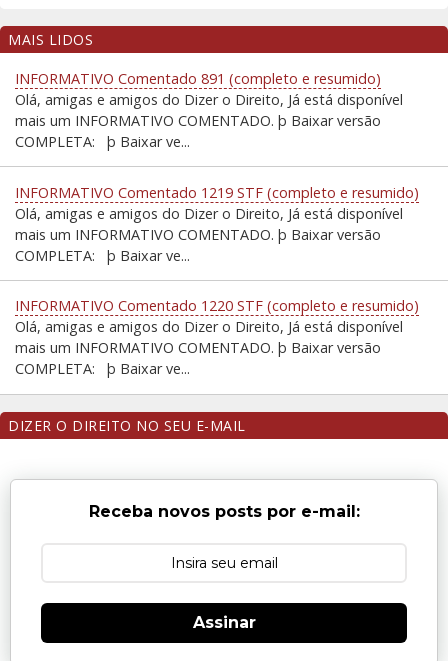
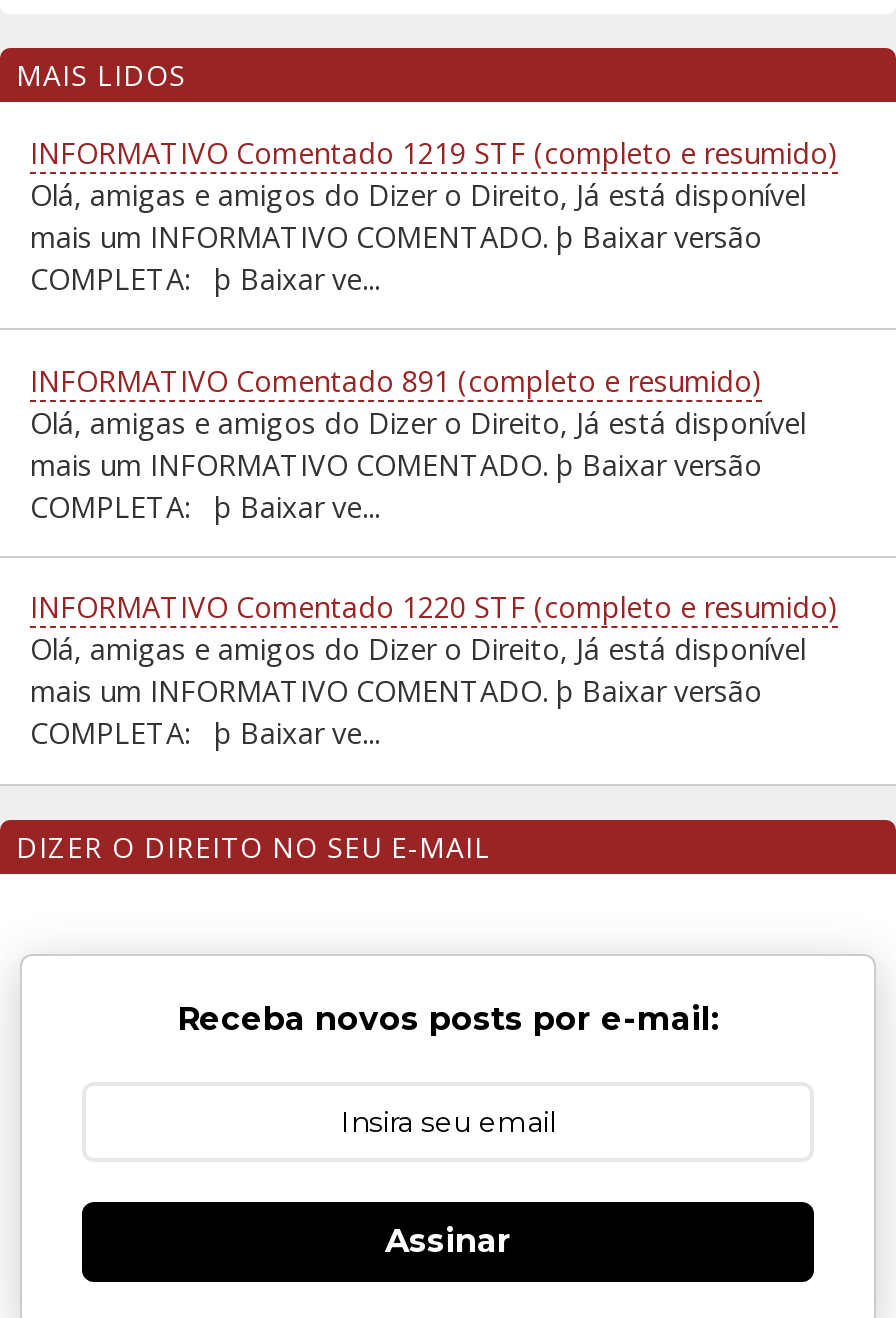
moved [15,69,381,88] -> [30,361,762,399]: INFORMATIVO Comentado 891 (completo e resumido)
moved [15,183,419,202] -> [30,134,838,172]: INFORMATIVO Comentado 1219 STF (completo e resumido)

